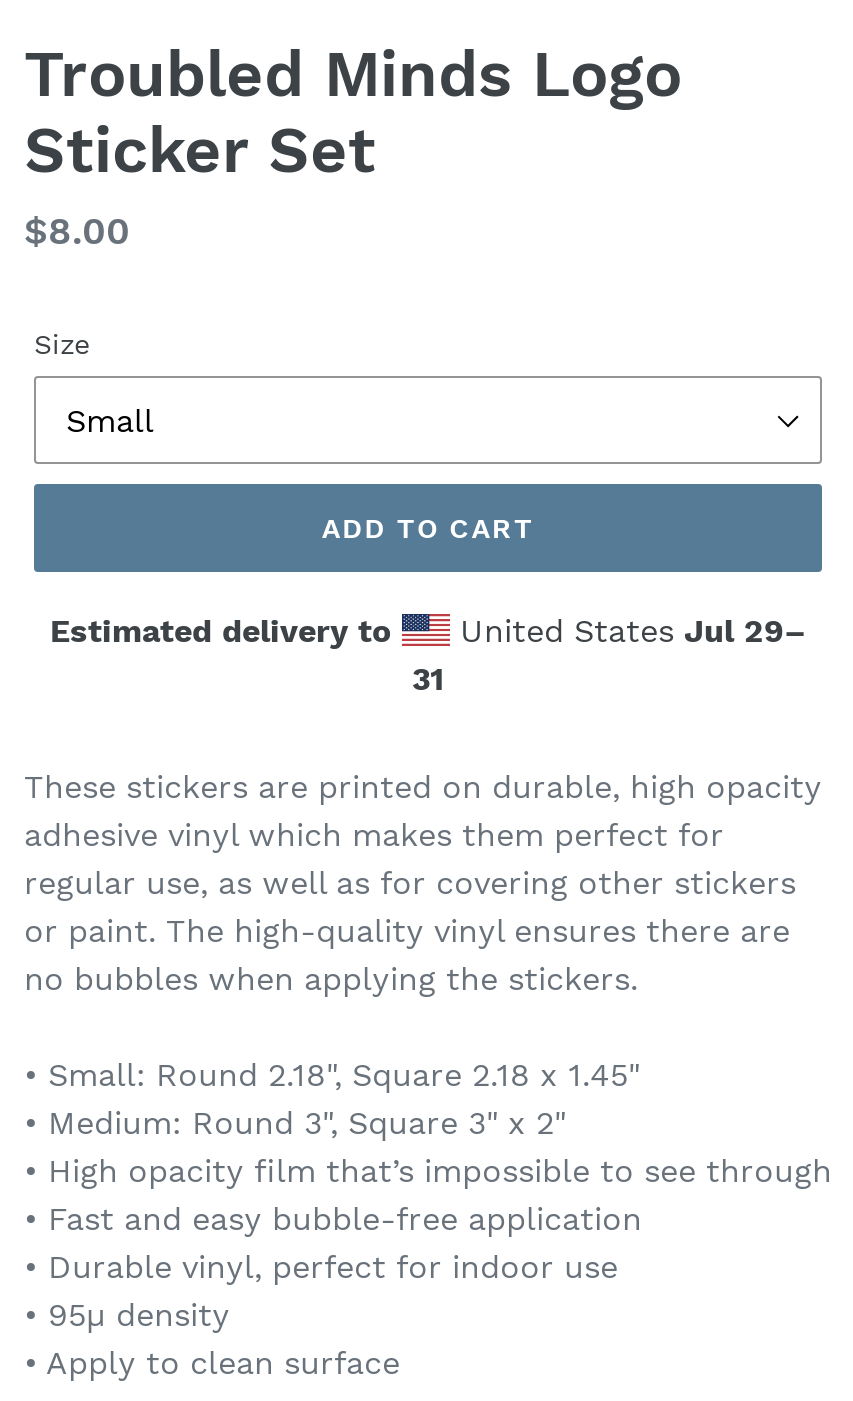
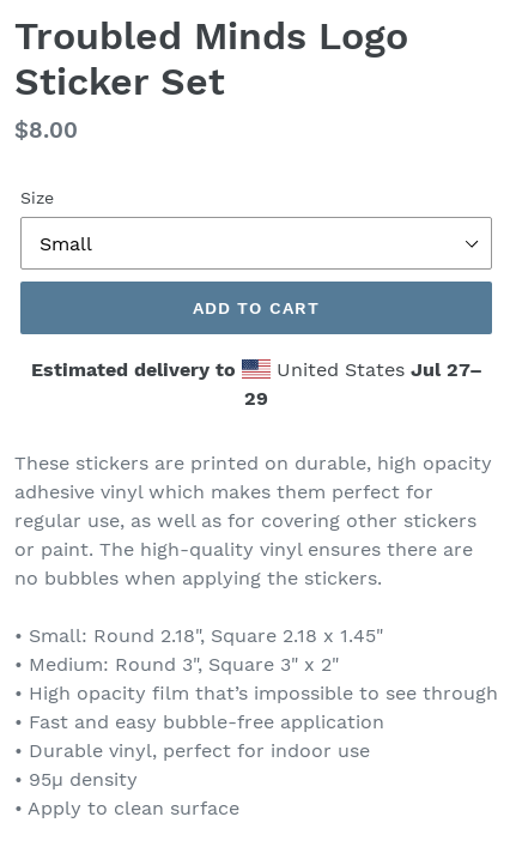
[450,612,806,650] United States Jul 29– -> [270,358,482,381] United States Jul 27–
[412,660,444,698] 31 -> [244,387,268,410] 29

